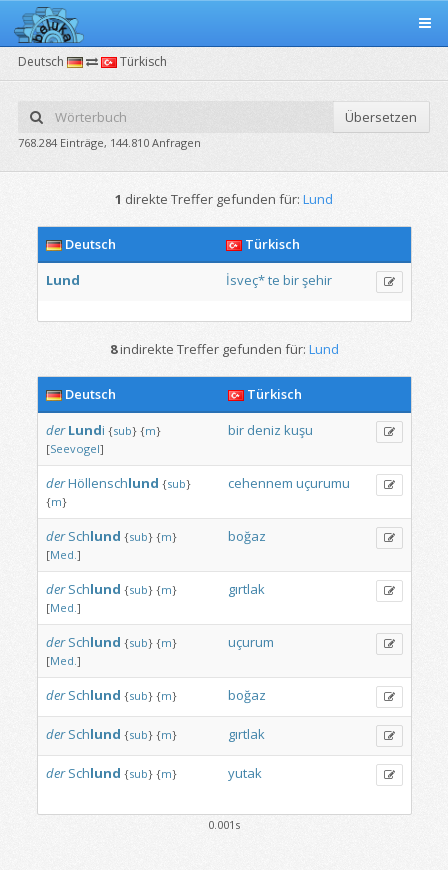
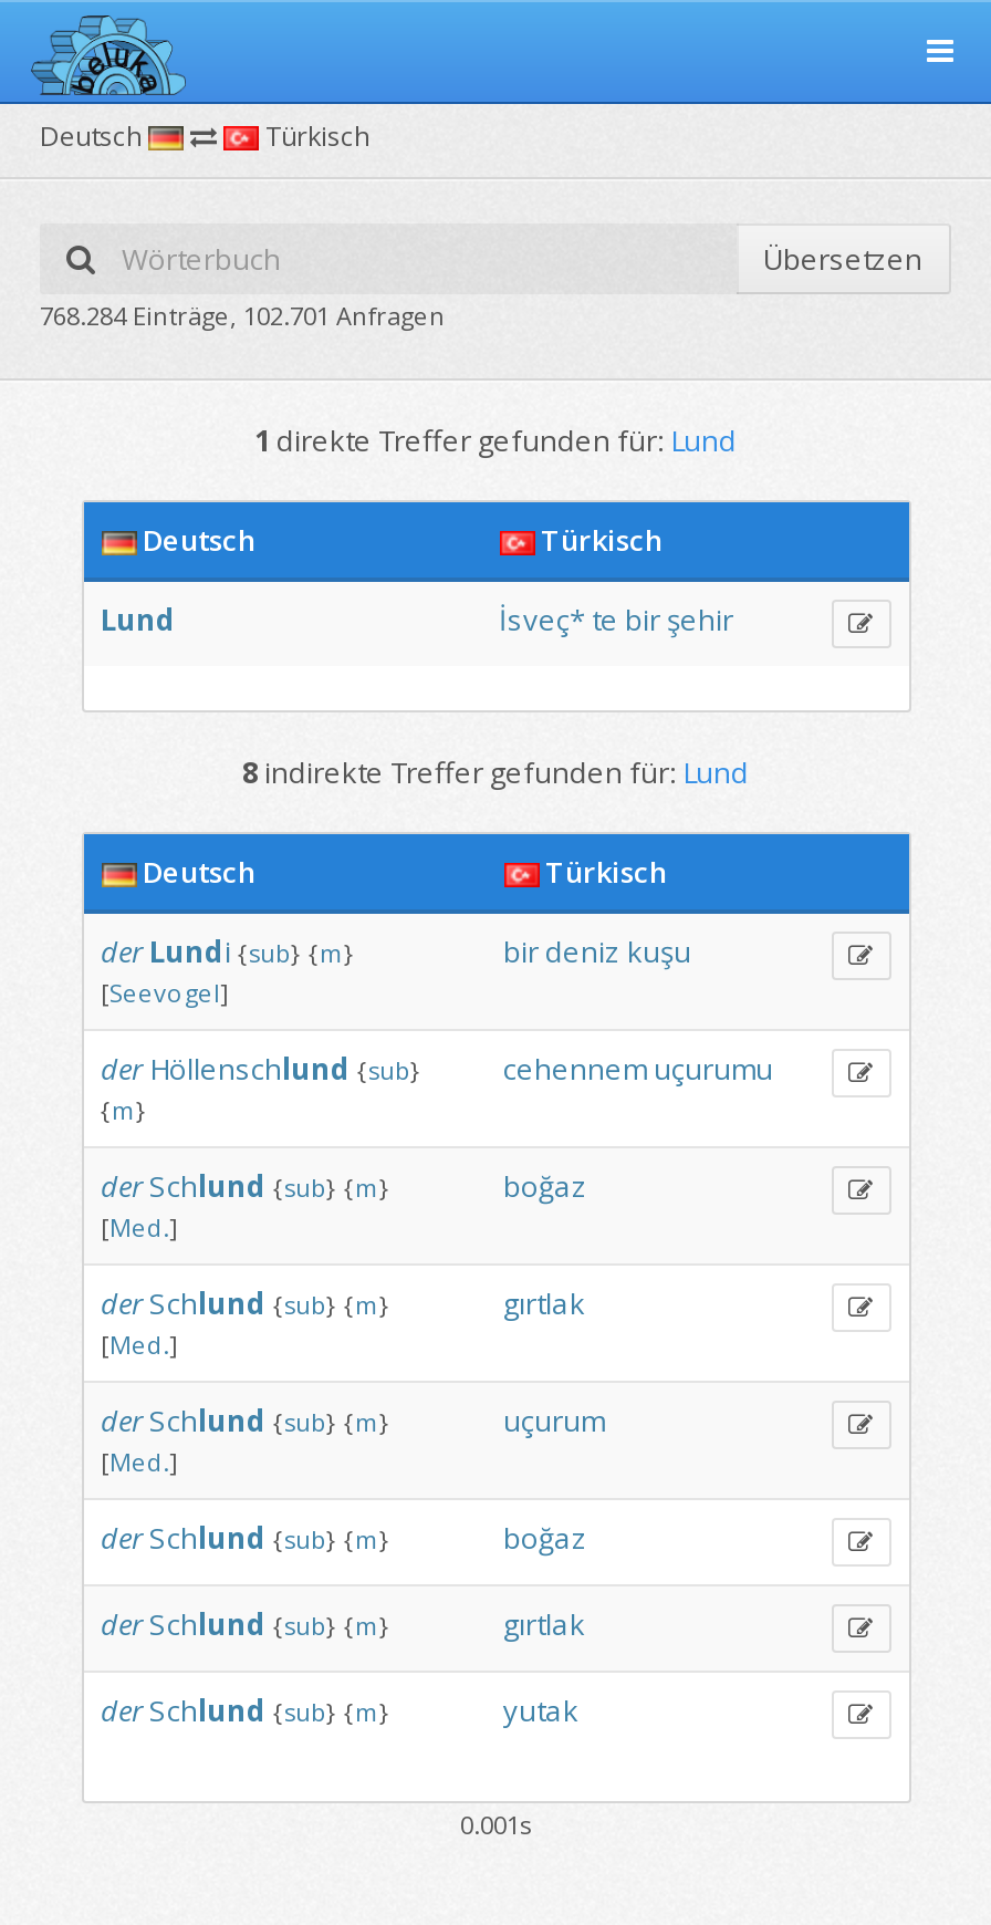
[18,135,201,150] 768.284 Einträge, 144.810 Anfragen -> [40,299,445,332] 768.284 Einträge, 102.701 Anfragen

